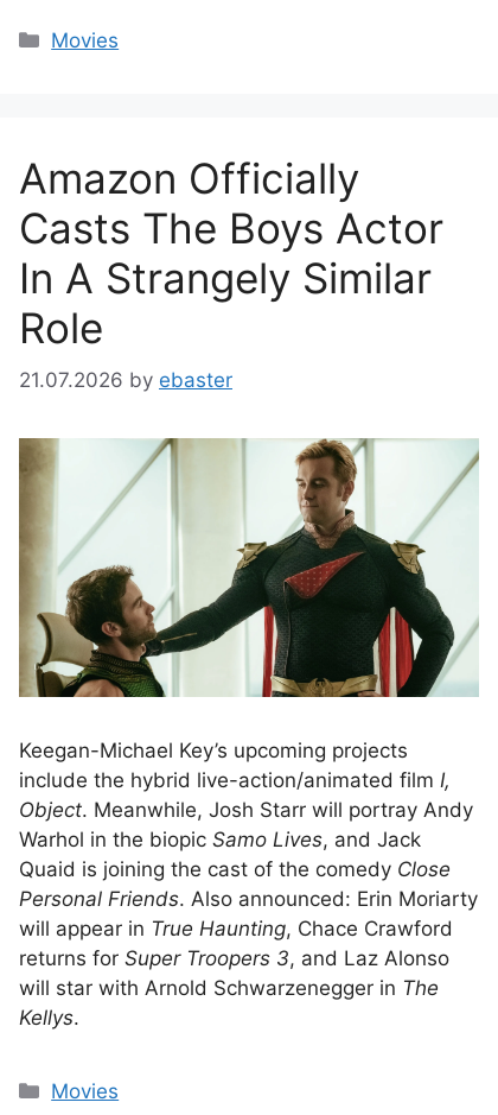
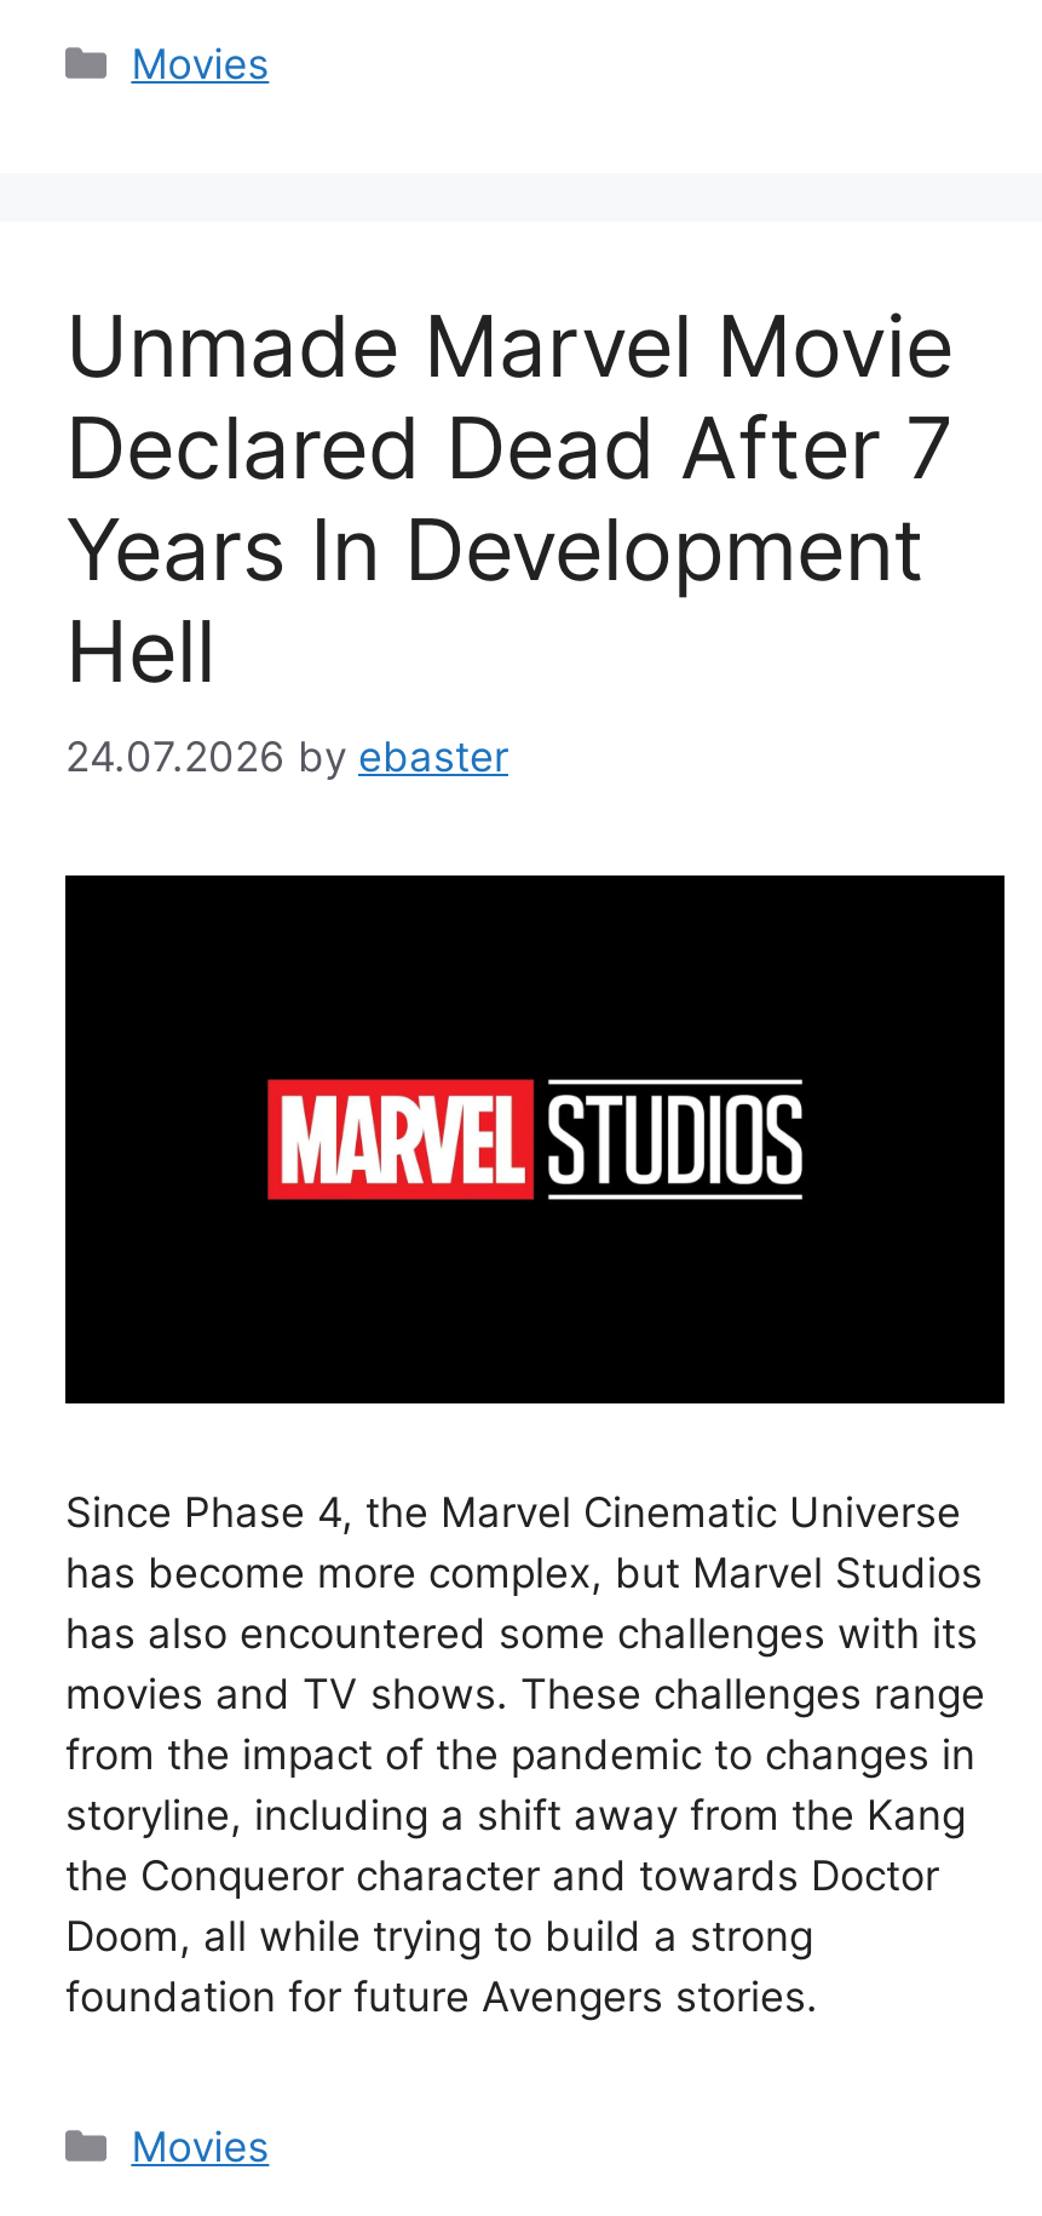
[19,153,443,392] Amazon Officially | Casts The Boys Actor | In A Strangely Similar | Role | 21.07.2026 by ebaster -> [65,293,954,781] Unmade Marvel Movie | Declared Dead After 7 | Years In Development | Hell | 24.07.2026 by ebaster
[18,437,480,1029] [image] | Keegan-Michael Key’s upcoming projects | include the hybrid live-action/animated film I, | Object. Meanwhile, Josh Starr will portray Andy | Warhol in the biopic Samo Lives, and Jack | Quaid is joining the cast of the comedy Close | Personal Friends. Also announced: Erin Moriarty | will appear in True Haunting, Chace Crawford | returns for Super Troopers 3, and Laz Alonso | will star with Arnold Schwarzenegger in The | Kellys. -> [63,873,1007,2021] [image] | Since Phase 4, the Marvel Cinematic Universe | has become more complex, but Marvel Studios | has also encountered some challenges with its | movies and TV shows. These challenges range | from the impact of the pandemic to changes in | storyline, including a shift away from the Kang | the Conqueror character and towards Doctor | Doom, all while trying to build a strong | foundation for future Avengers stories.

